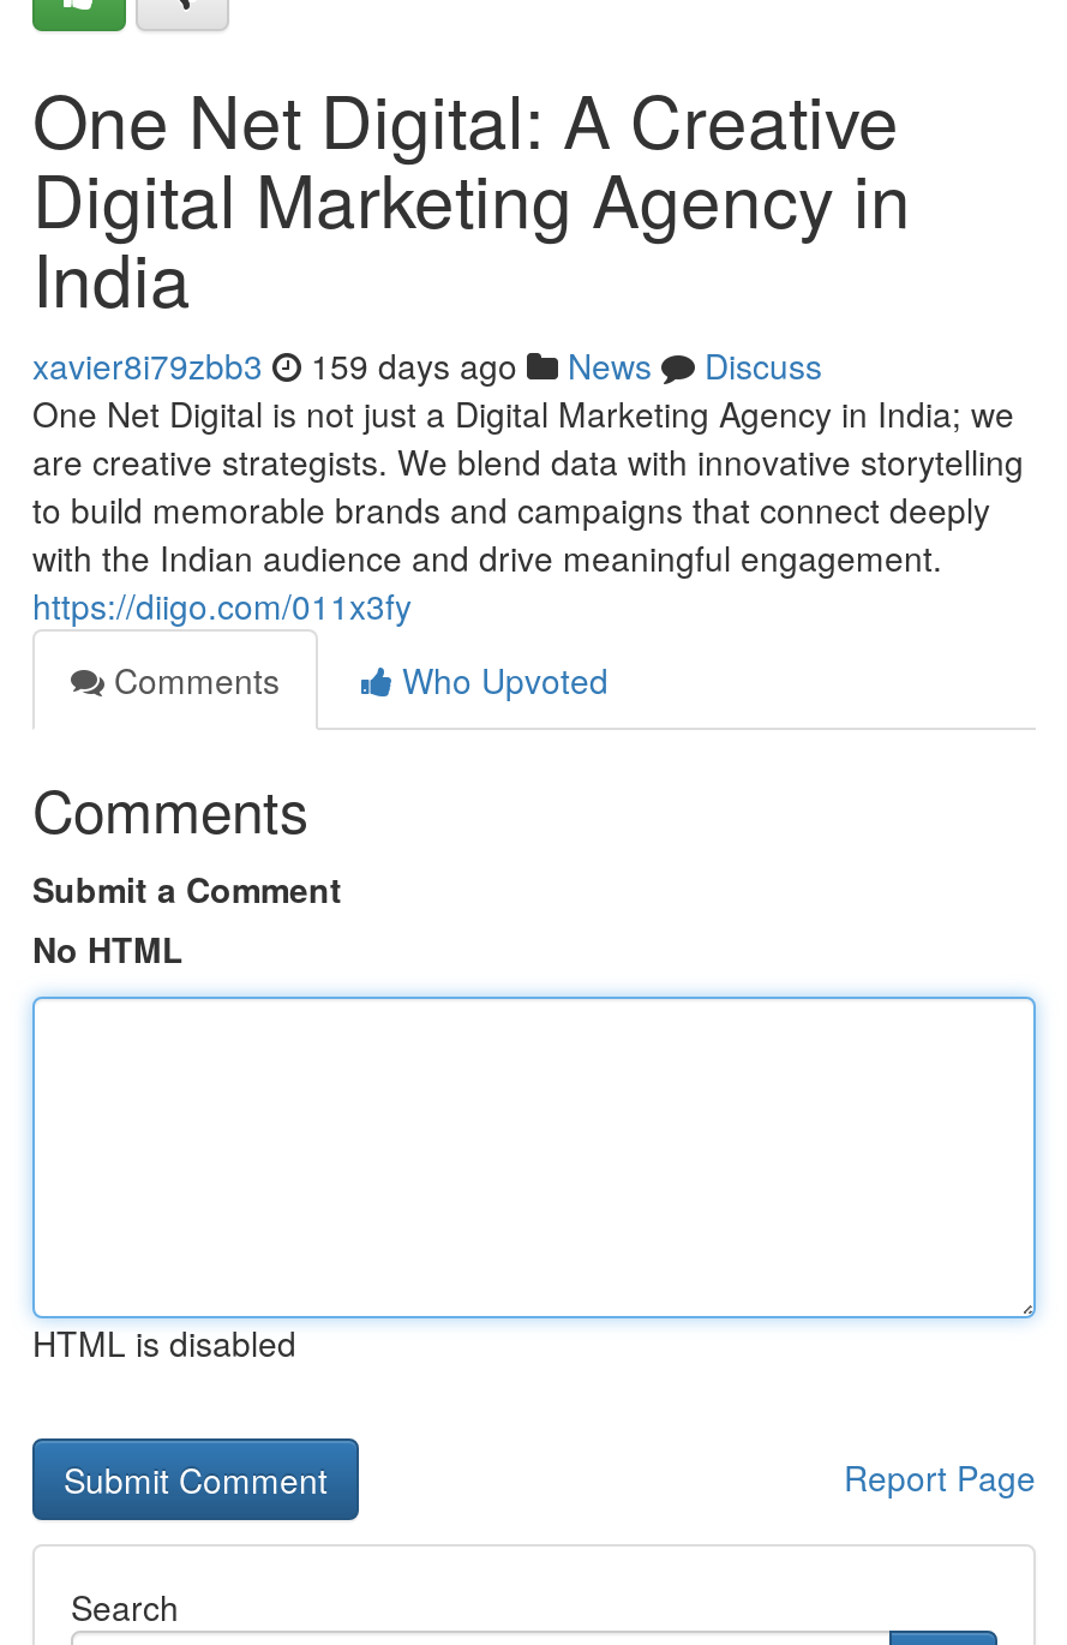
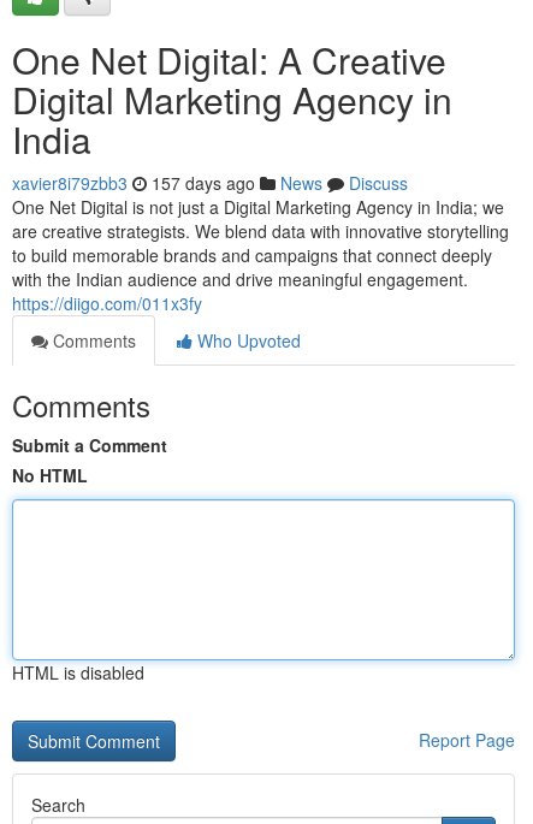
[32,341,822,389] xavier8i79zbb3 159 days ago News Discuss -> [12,171,408,195] xavier8i79zbb3 157 days ago News Discuss

